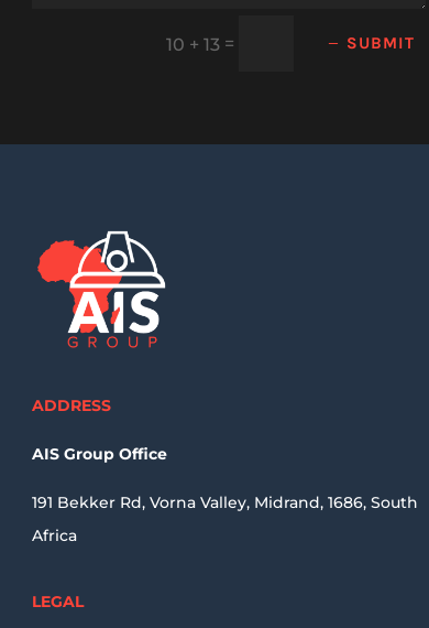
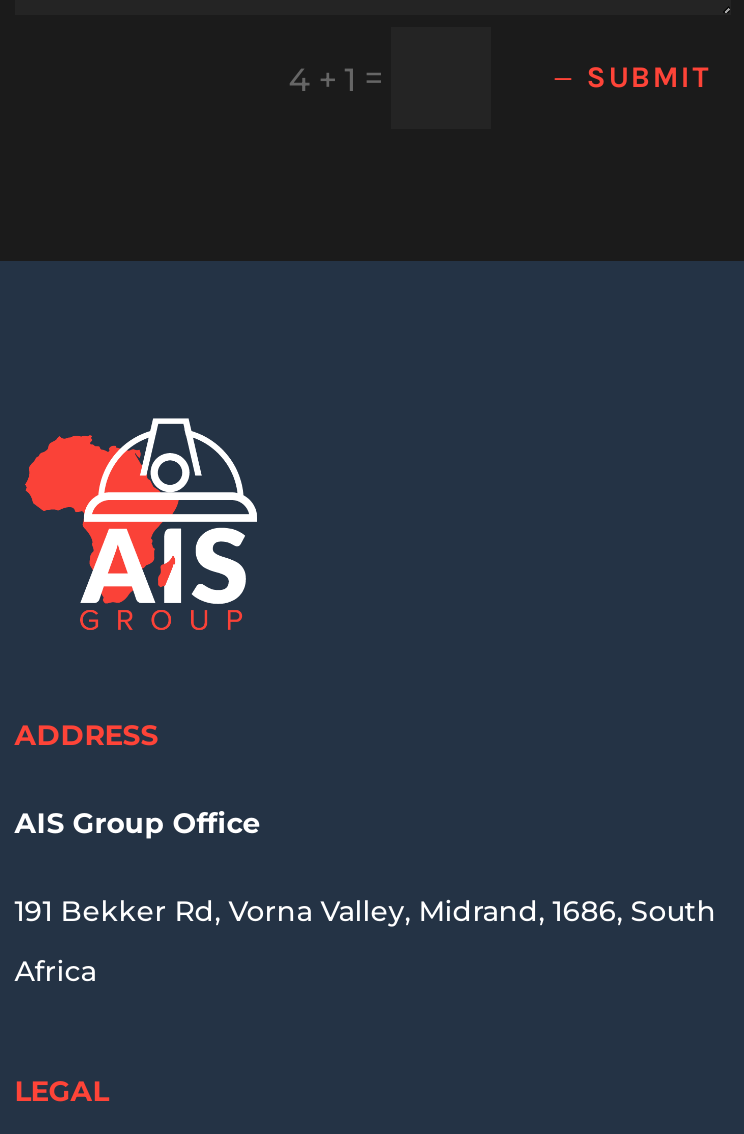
[166,33,238,55] 10 + 13 = -> [288,59,390,98] 4 + 1 =

